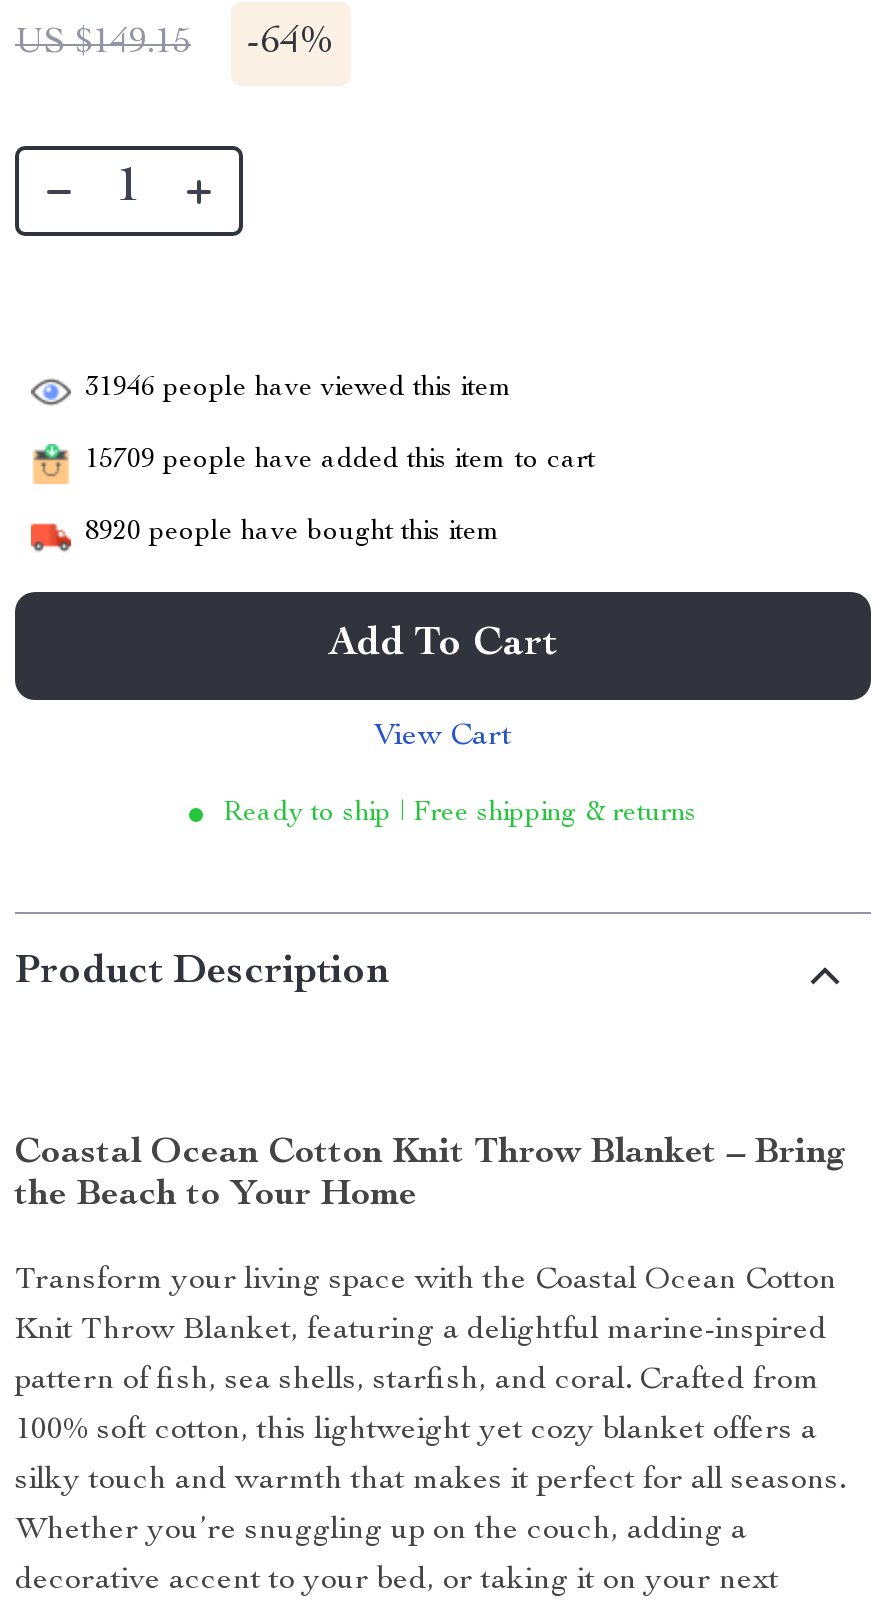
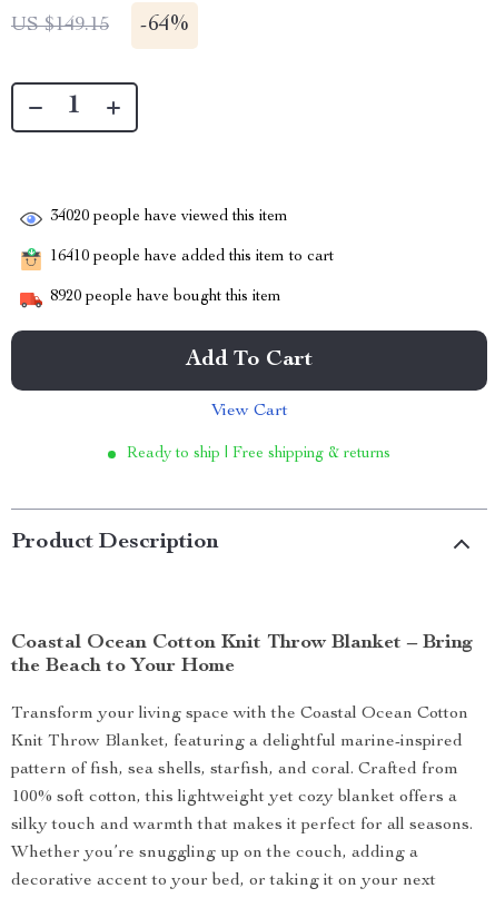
[85,375,513,403] 31946 people have viewed this item -> [50,210,288,225] 34020 people have viewed this item
[85,447,595,475] 15709 people have added this item to cart -> [50,250,334,265] 16410 people have added this item to cart

